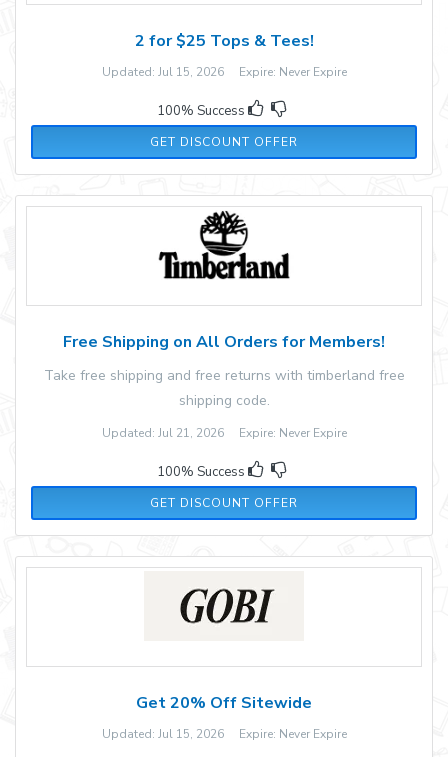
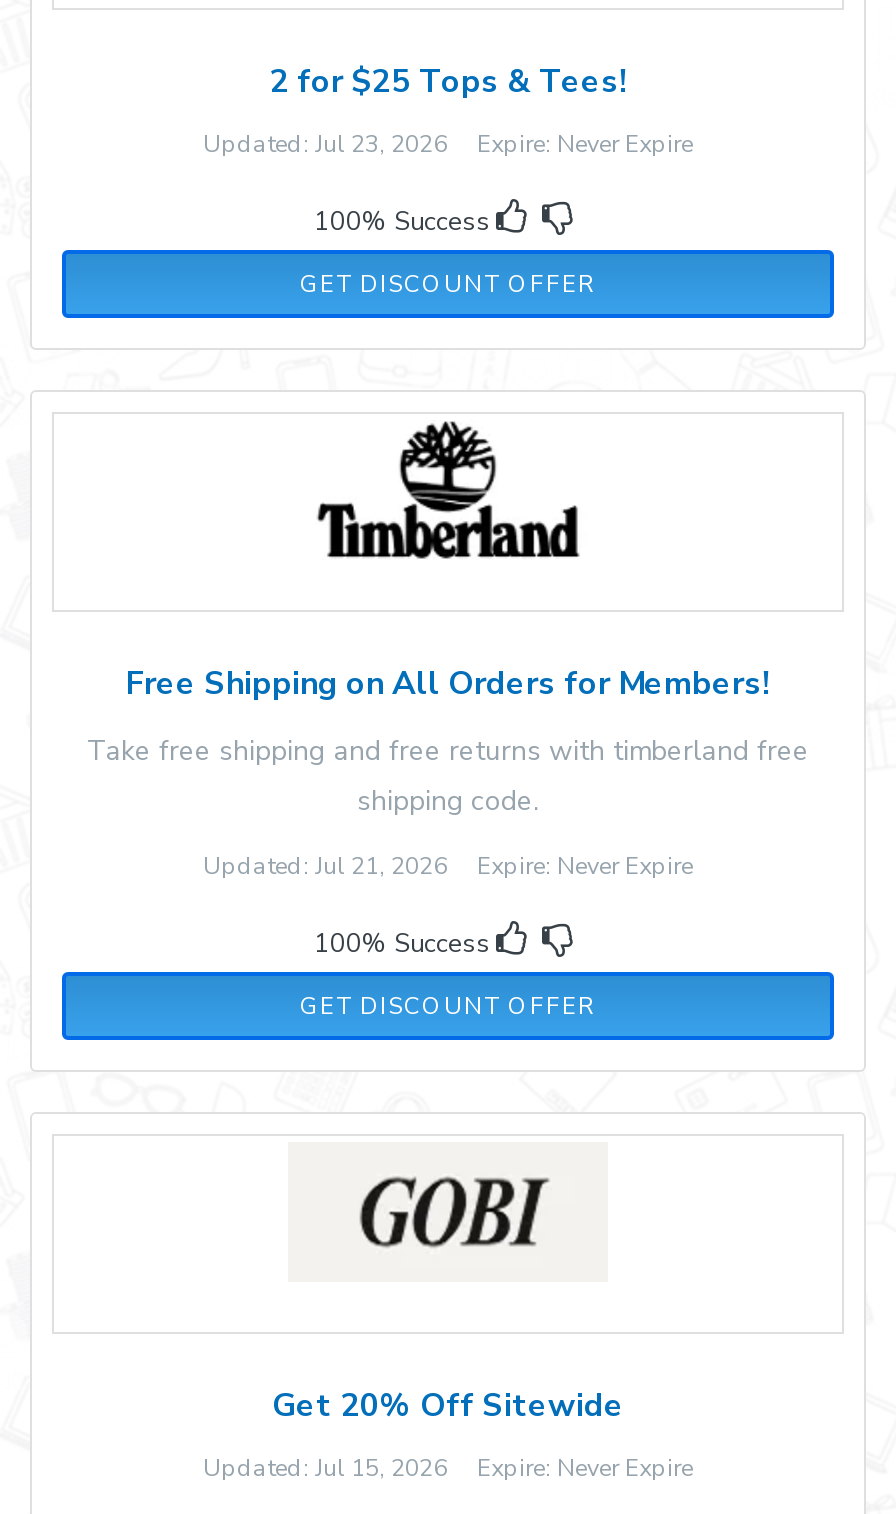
[101,64,346,80] Updated: Jul 15, 2026 Expire: Never Expire -> [203,128,693,160] Updated: Jul 23, 2026 Expire: Never Expire

